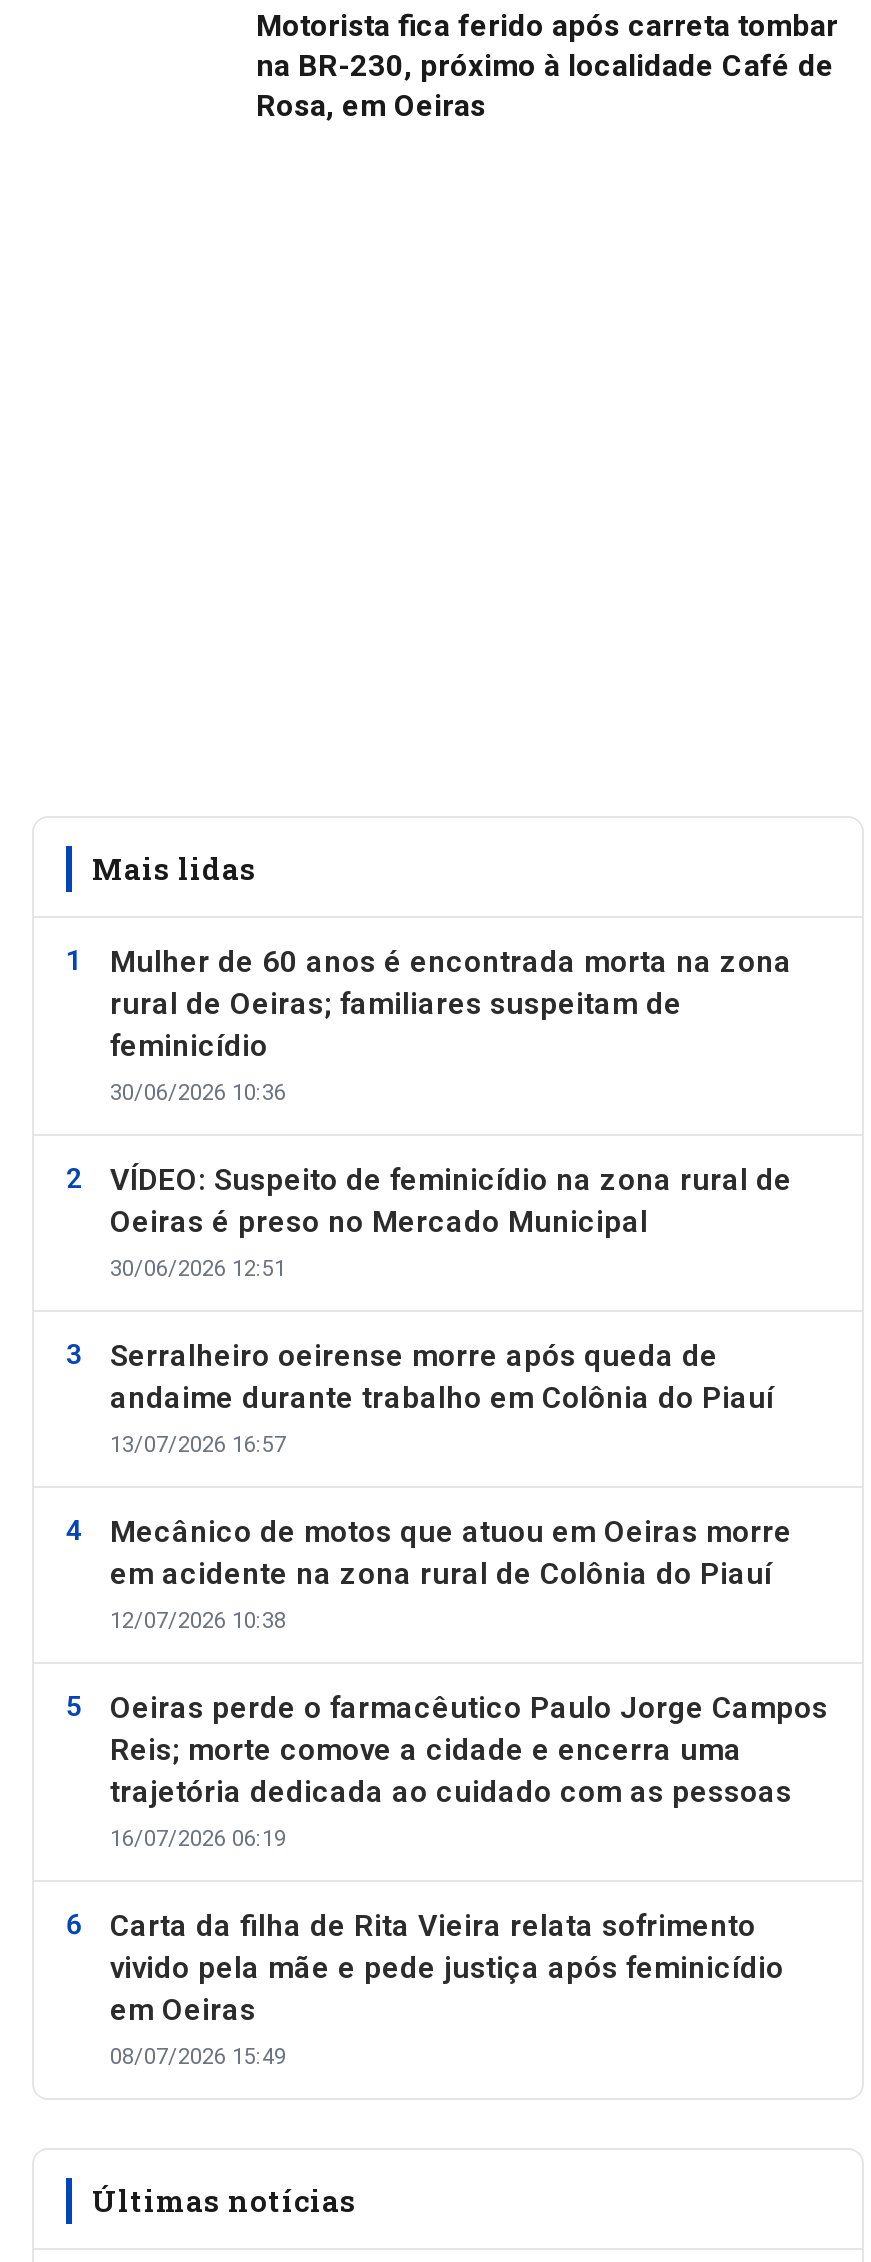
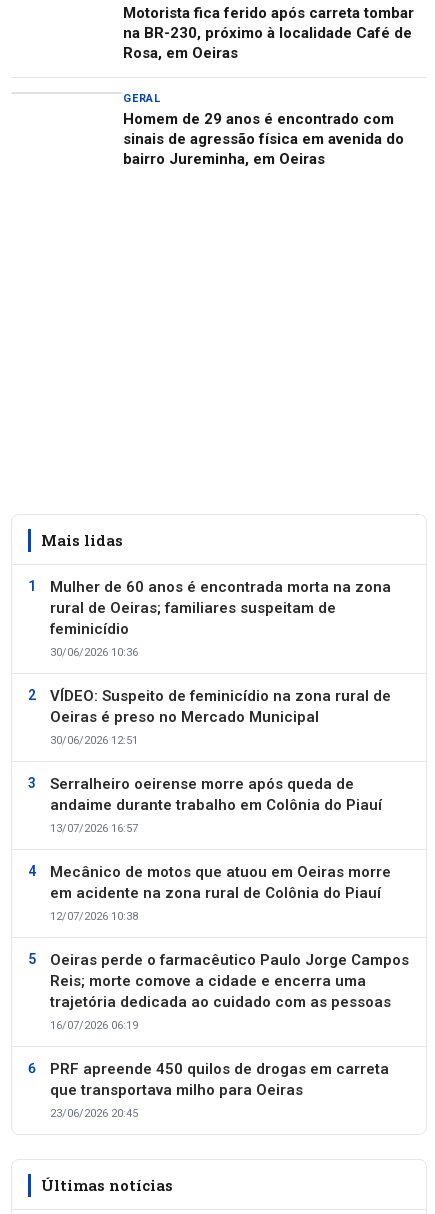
none -> [123,92,404,168] GERAL | Homem de 29 anos é encontrado com | sinais de agressão física em avenida do | bairro Jureminha, em Oeiras
moved [92,848,828,1852] -> [41,530,409,1032]: Mais lidas | Mulher de 60 anos é encontrada morta na zona | rural de Oeiras; familiares suspeitam de | ... | trajetória dedicada ao cuidado com as pessoas | 16/07/2026 06:19
[110,1908,784,2070] Carta da filha de Rita Vieira relata sofrimento | vivido pela mãe e pede justiça após feminicídio | em Oeiras | 08/07/2026 15:49 -> [50,1060,389,1120] PRF apreende 450 quilos de drogas em carreta | que transportava milho para Oeiras | 23/06/2026 20:45

